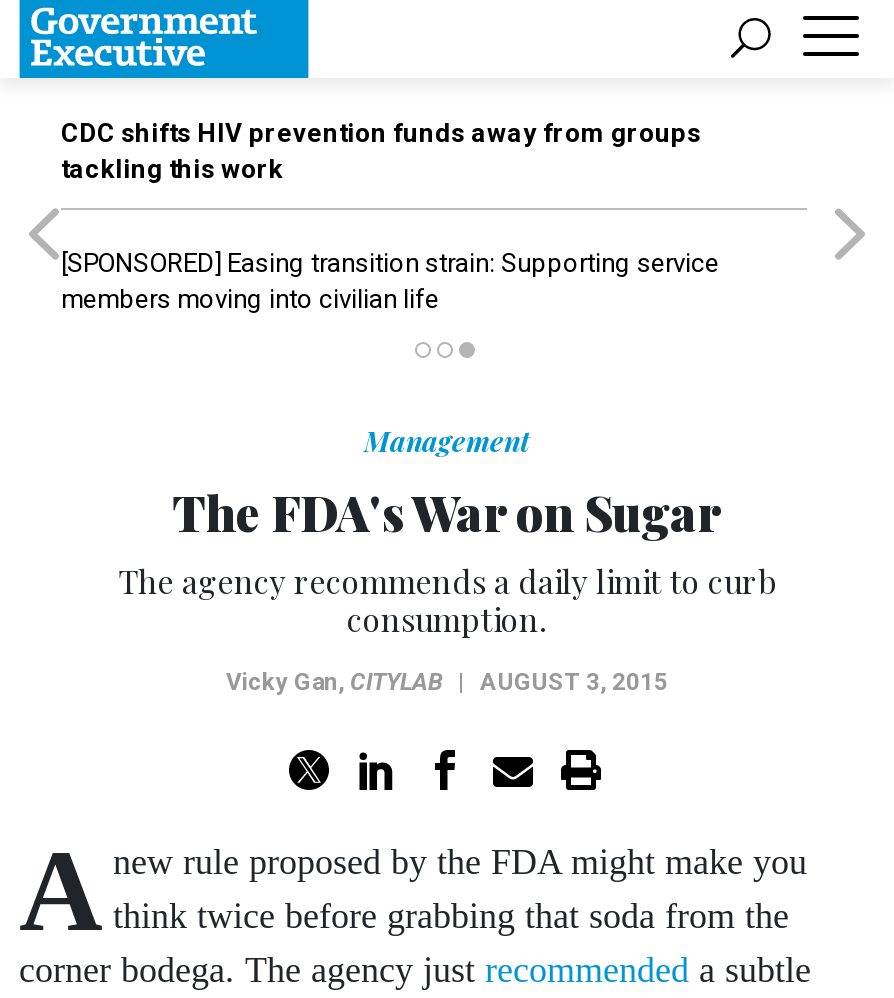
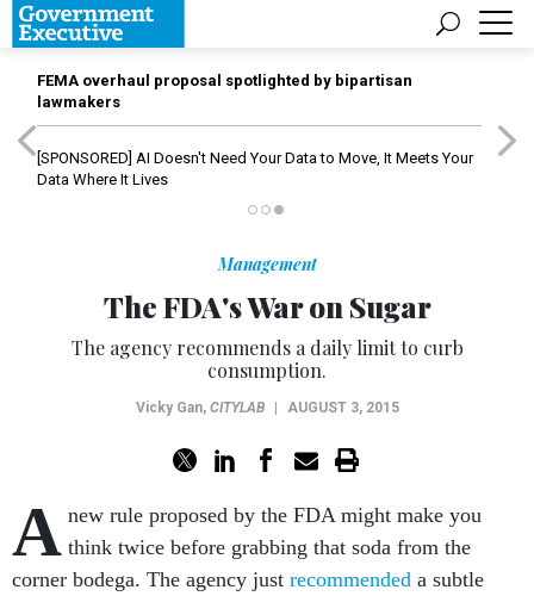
[61,118,701,184] CDC shifts HIV prevention funds away from groups | tackling this work -> [37,72,412,111] FEMA overhaul proposal spotlighted by bipartisan | lawmakers
[61,248,719,314] [SPONSORED] Easing transition strain: Supporting service | members moving into civilian life -> [37,149,473,188] [SPONSORED] AI Doesn't Need Your Data to Move, It Meets Your | Data Where It Lives

